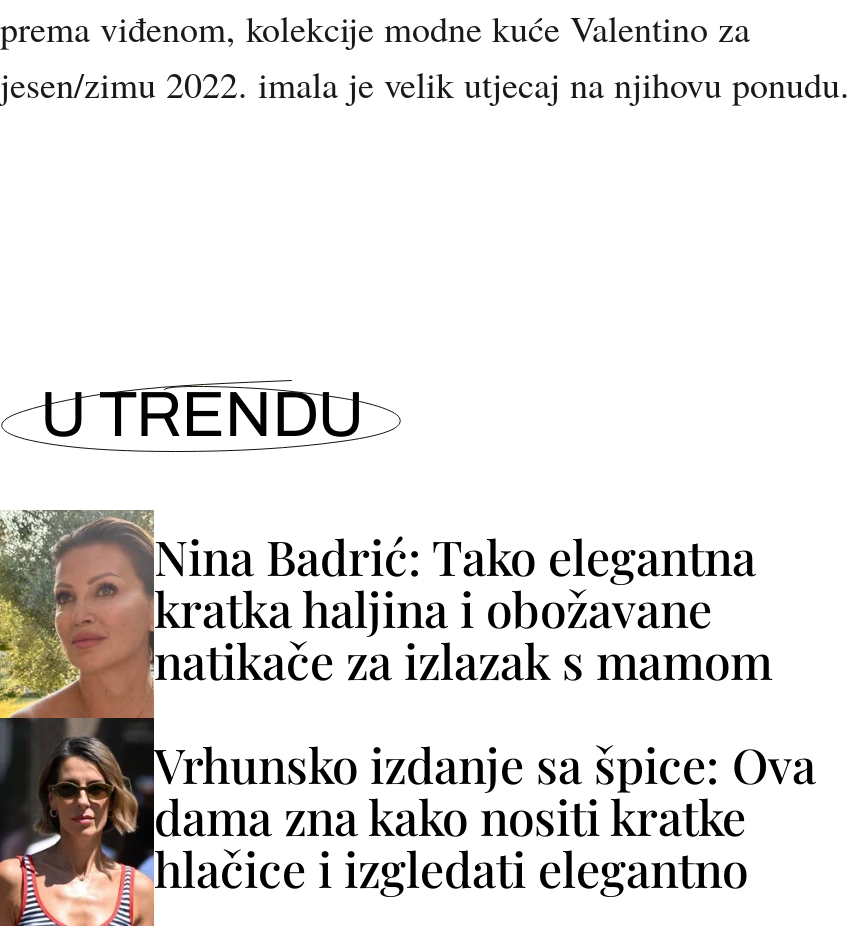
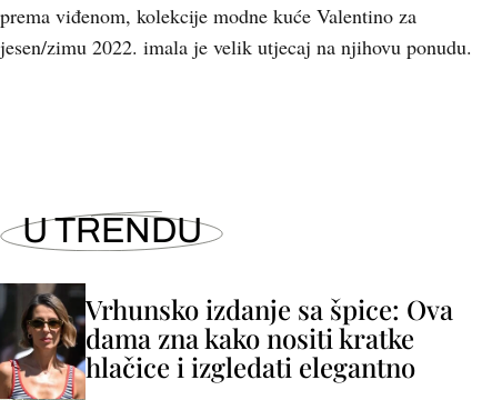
[6,510,772,720] [image] | Nina Badrić: Tako elegantna | kratka haljina i obožavane | natikače za izlazak s mamom -> none

